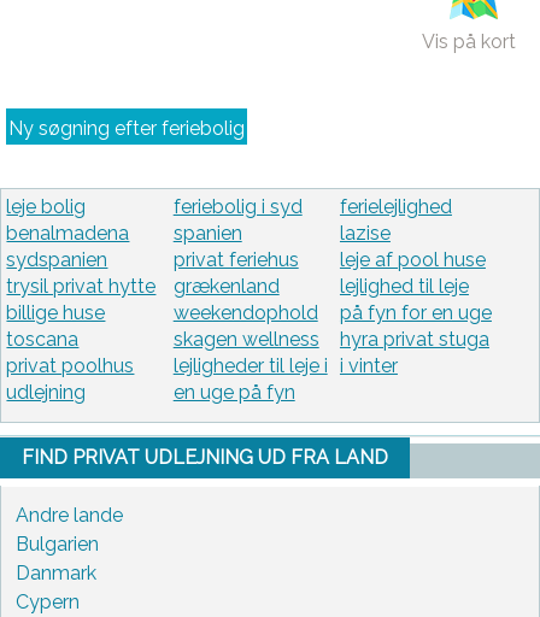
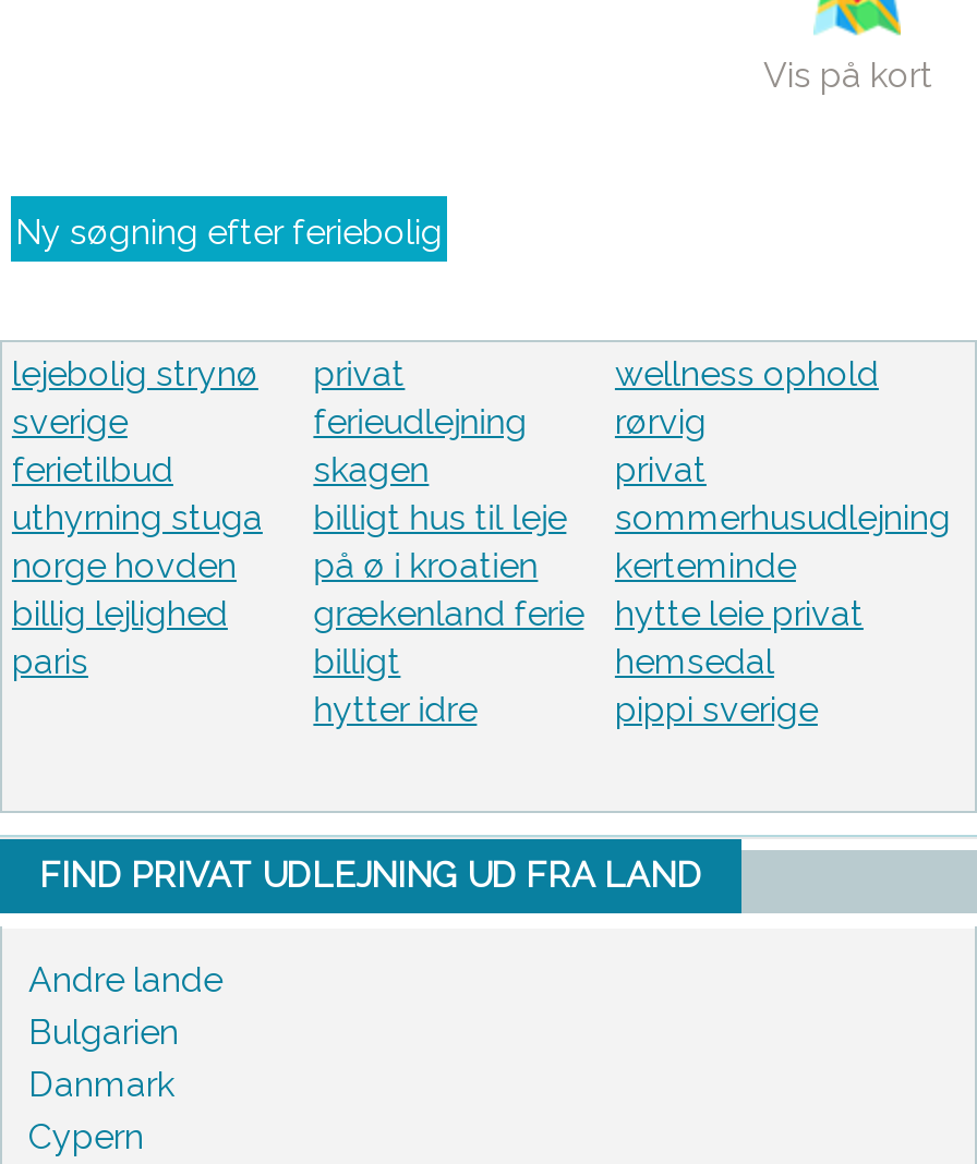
[7,196,156,404] leje bolig | benalmadena | sydspanien | trysil privat hytte | billige huse | toscana | privat poolhus | udlejning -> [12,354,263,683] lejebolig strynø | sverige | ferietilbud | uthyrning stuga | norge hovden | billig lejlighed | paris
[173,196,327,404] feriebolig i syd | spanien | privat feriehus | grækenland | weekendophold | skagen wellness | lejligheder til leje i | en uge på fyn -> [313,354,584,731] privat | ferieudlejning | skagen | billigt hus til leje | på ø i kroatien | grækenland ferie | billigt | hytter idre
[340,196,492,378] ferielejlighed | lazise | leje af pool huse | lejlighed til leje | på fyn for en uge | hyra privat stuga | i vinter -> [615,354,951,731] wellness ophold | rørvig | privat | sommerhusudlejning | kerteminde | hytte leie privat | hemsedal | pippi sverige

